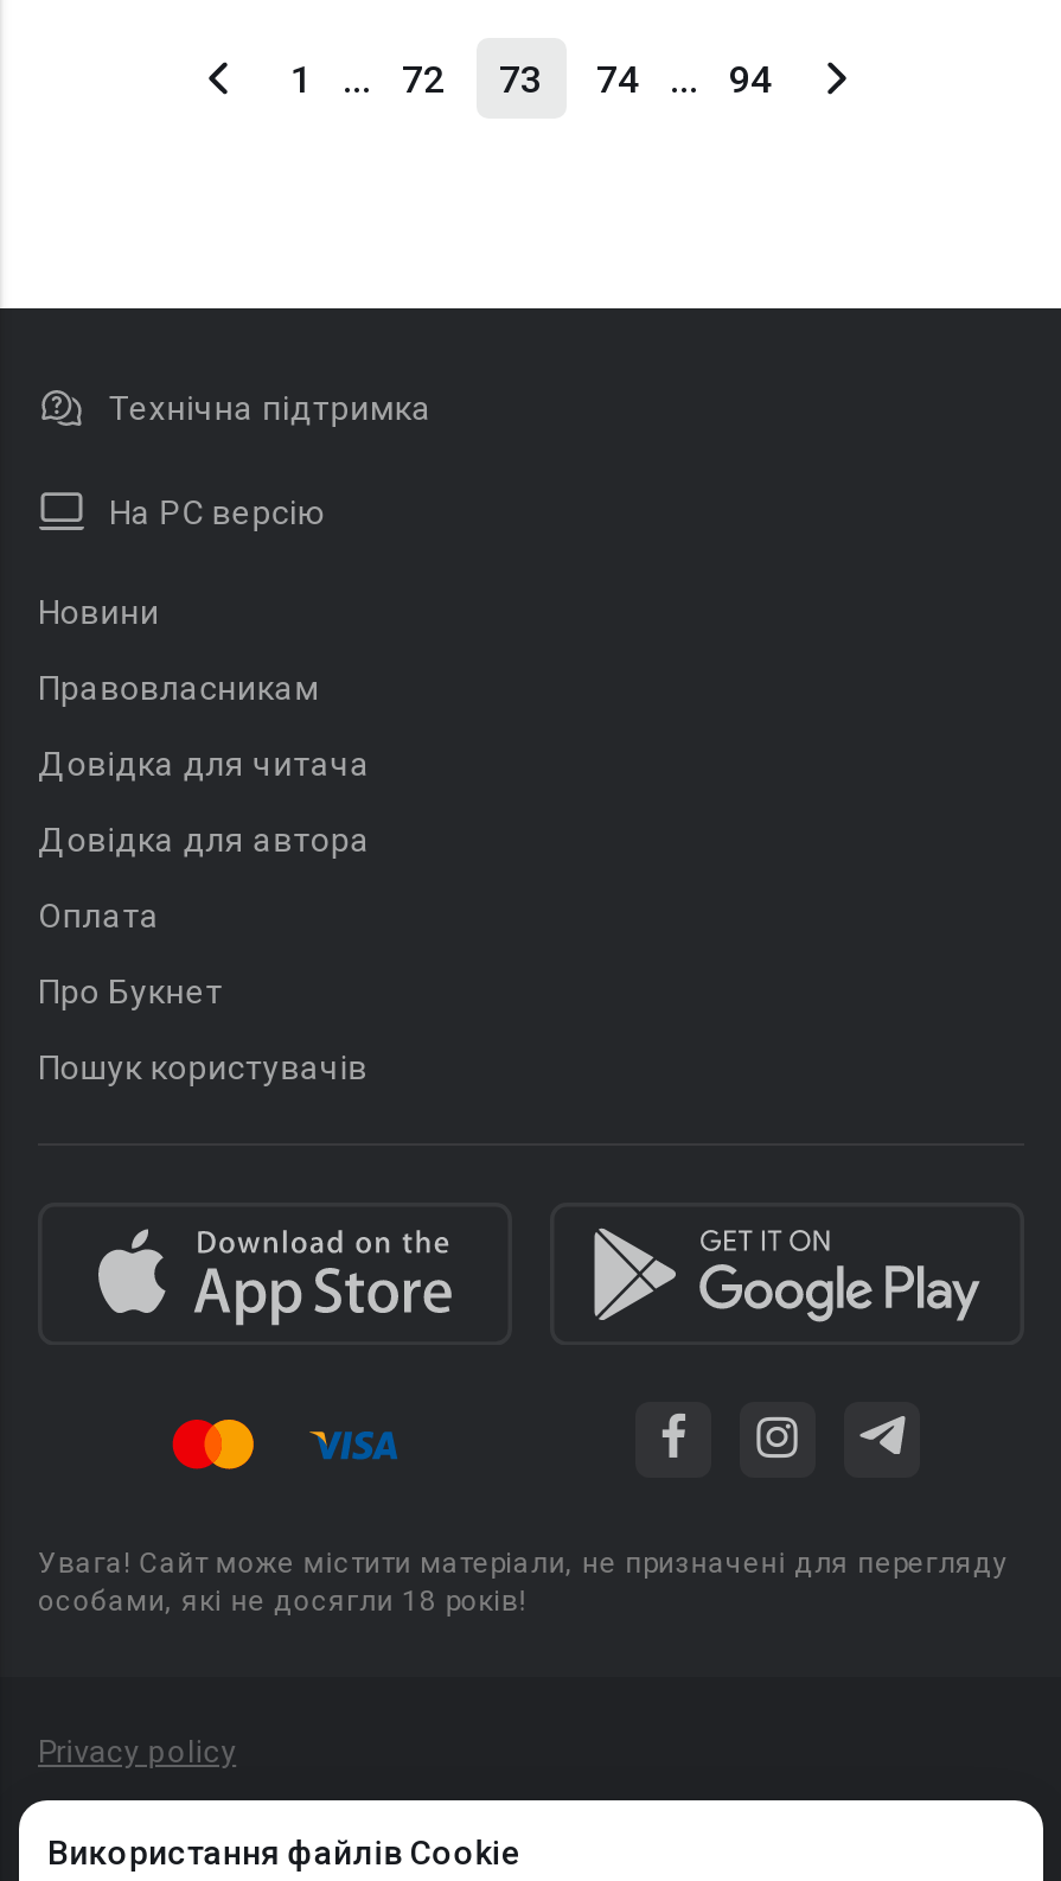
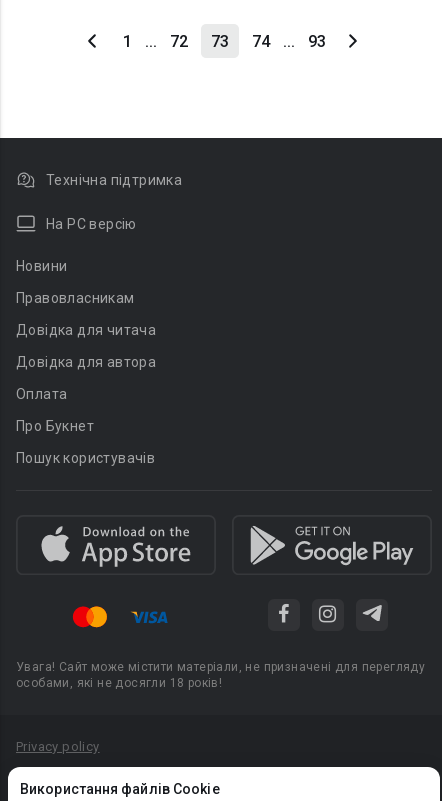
[729,57,772,102] 94 -> [307,32,325,51] 93

